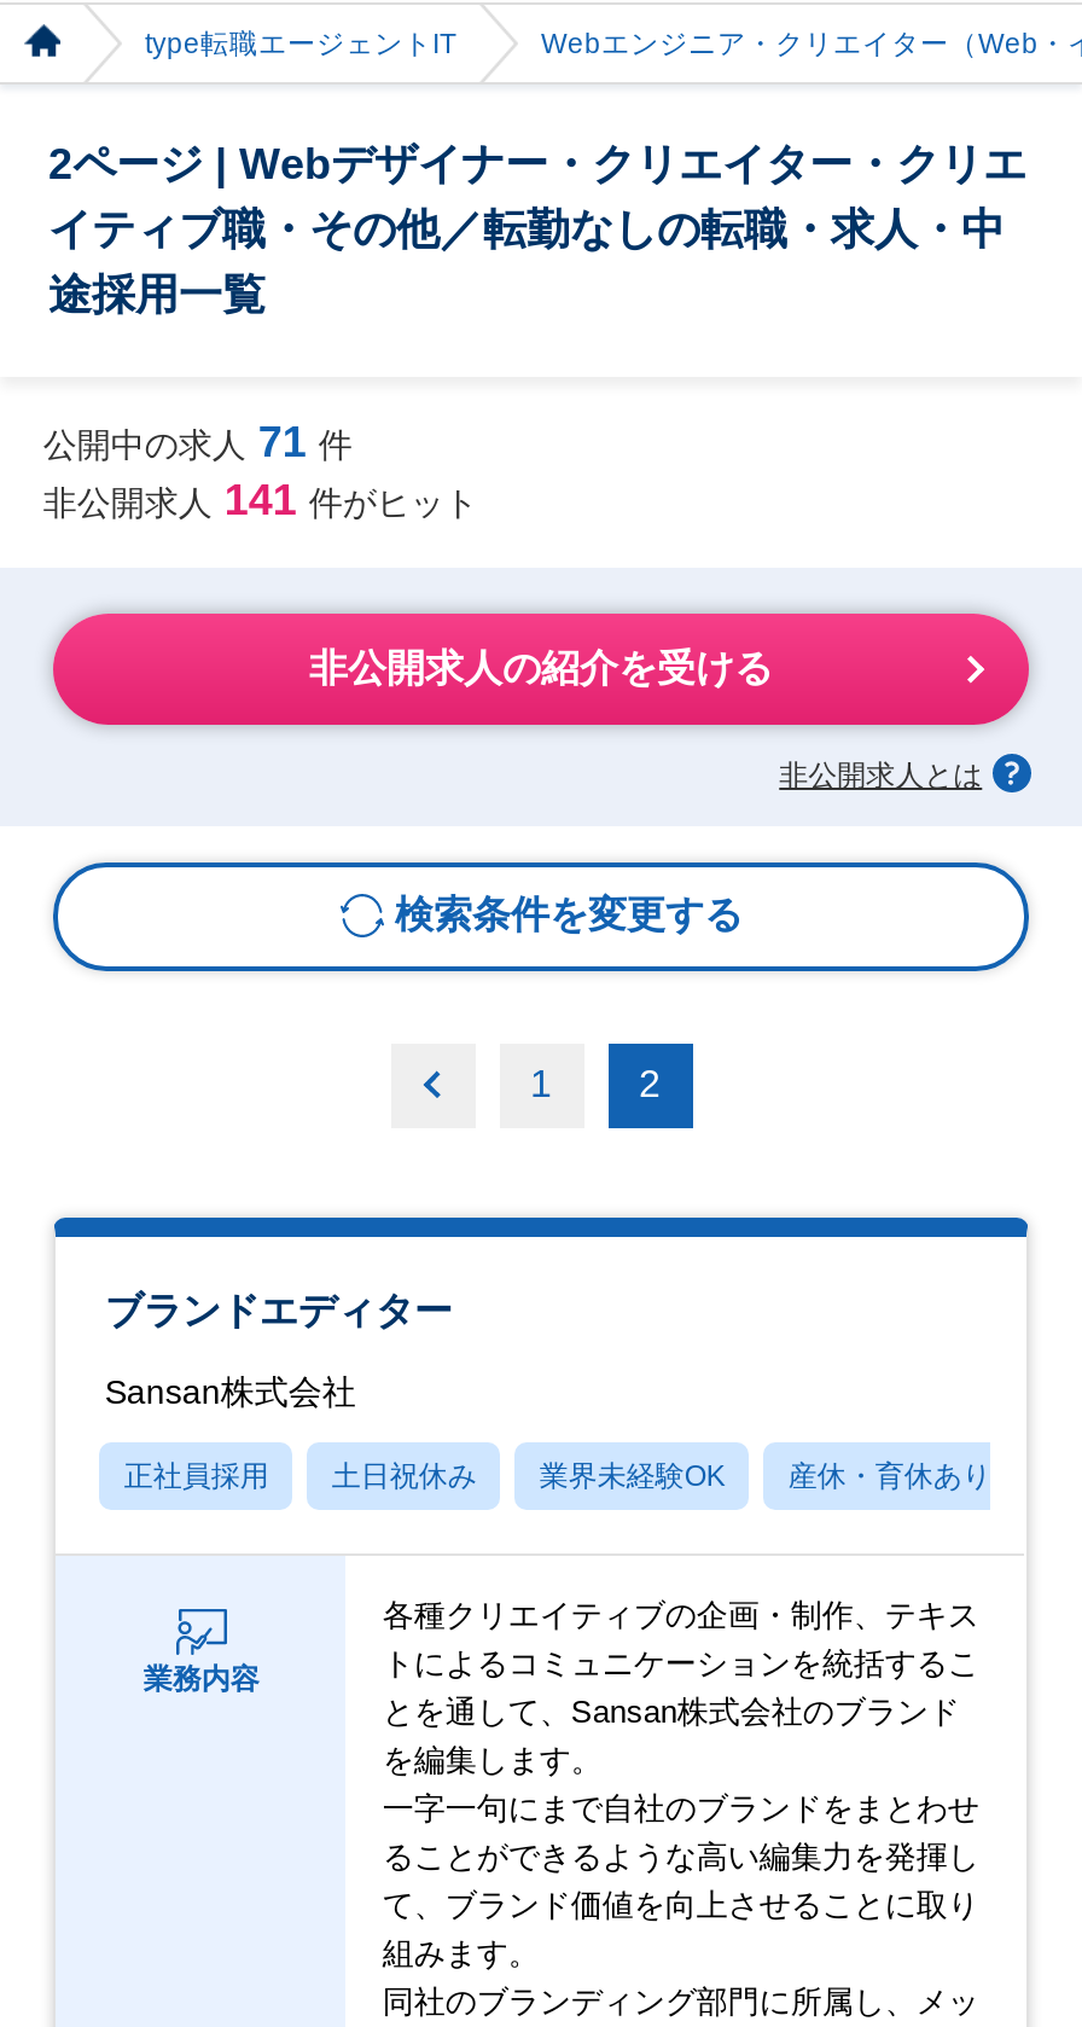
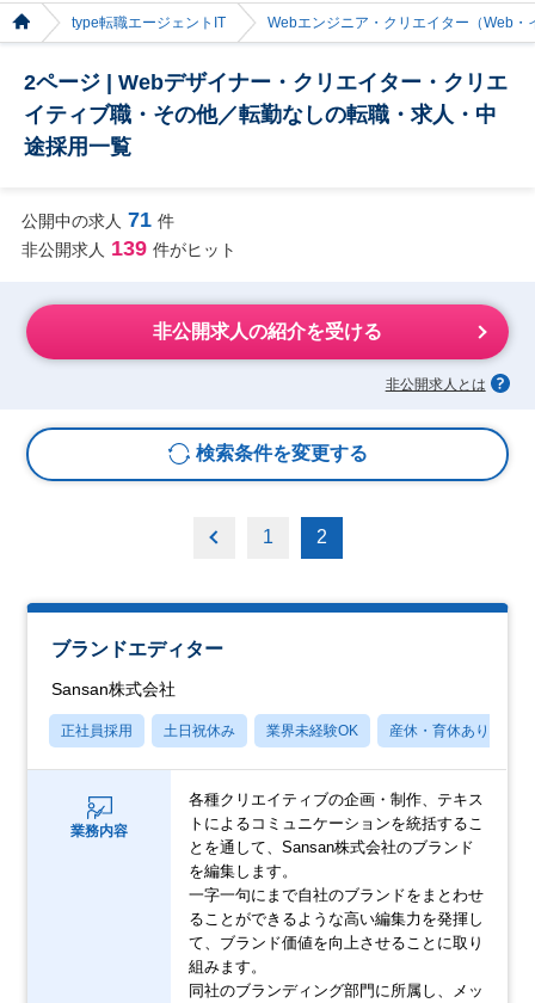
[43,476,478,524] 非公開求人 141 件がヒット -> [21,236,236,260] 非公開求人 139 件がヒット

